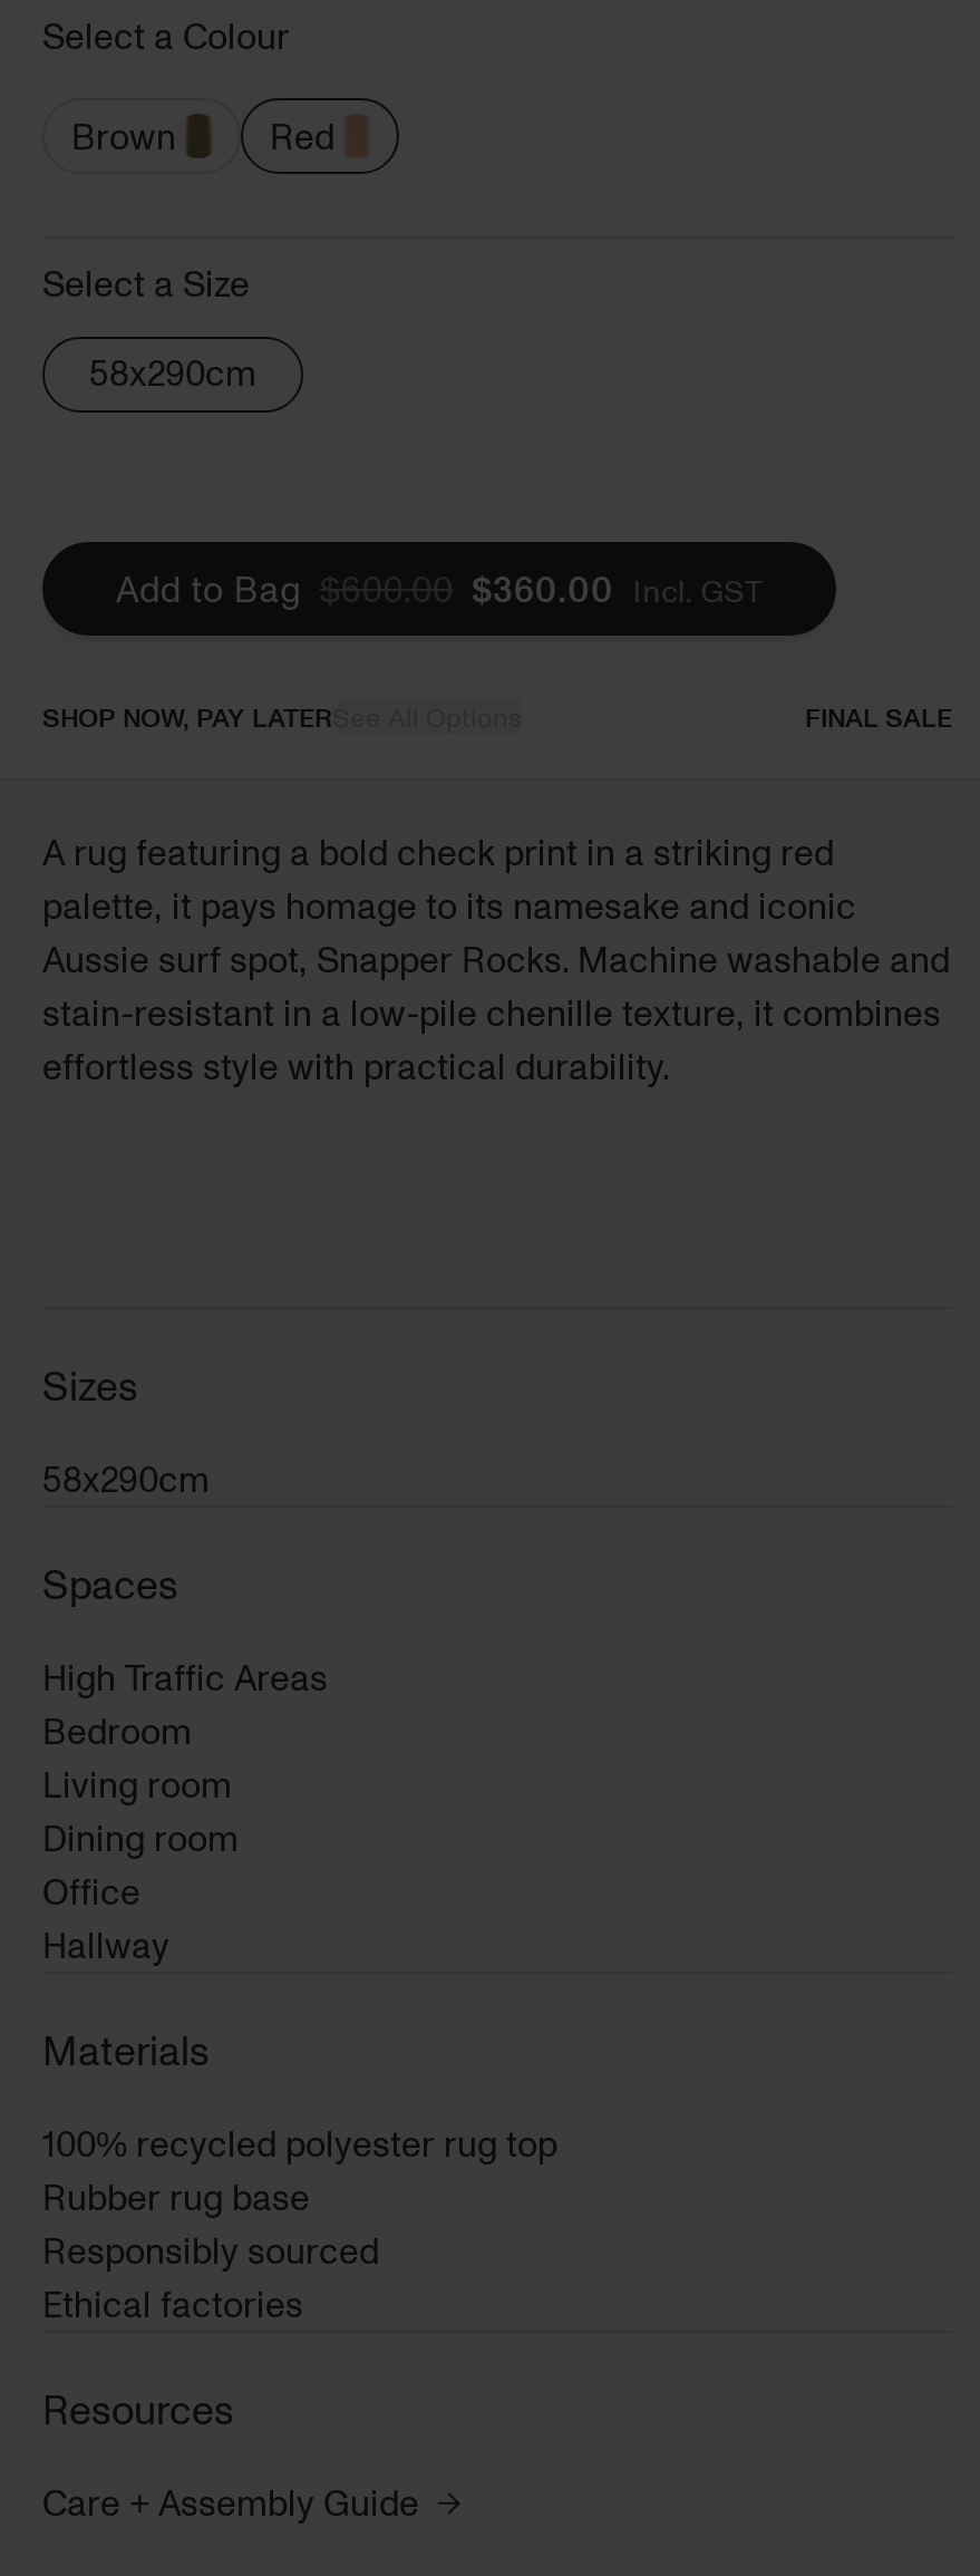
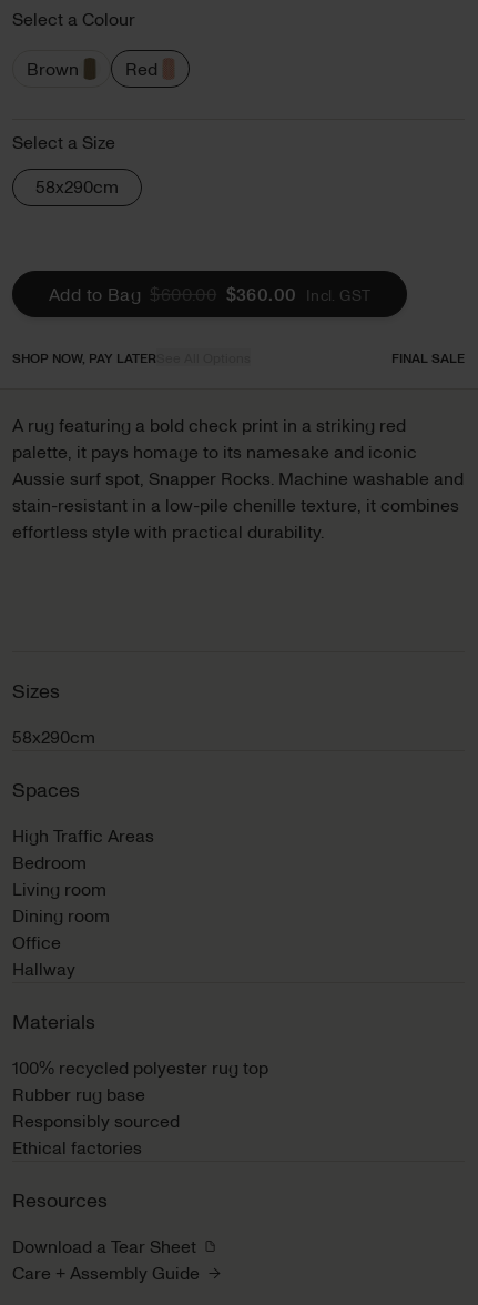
none -> [12,1234,205,1258] Download a Tear Sheet

